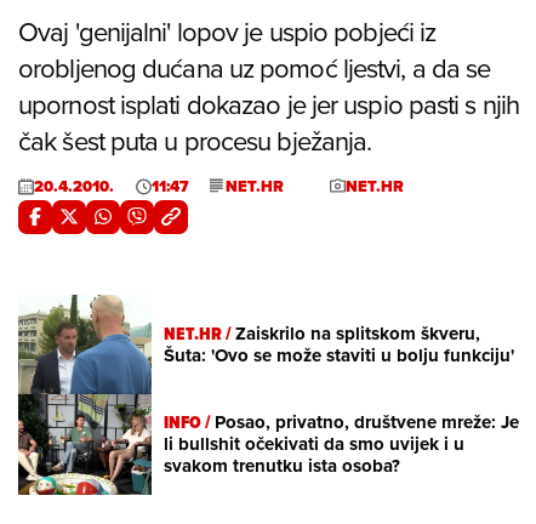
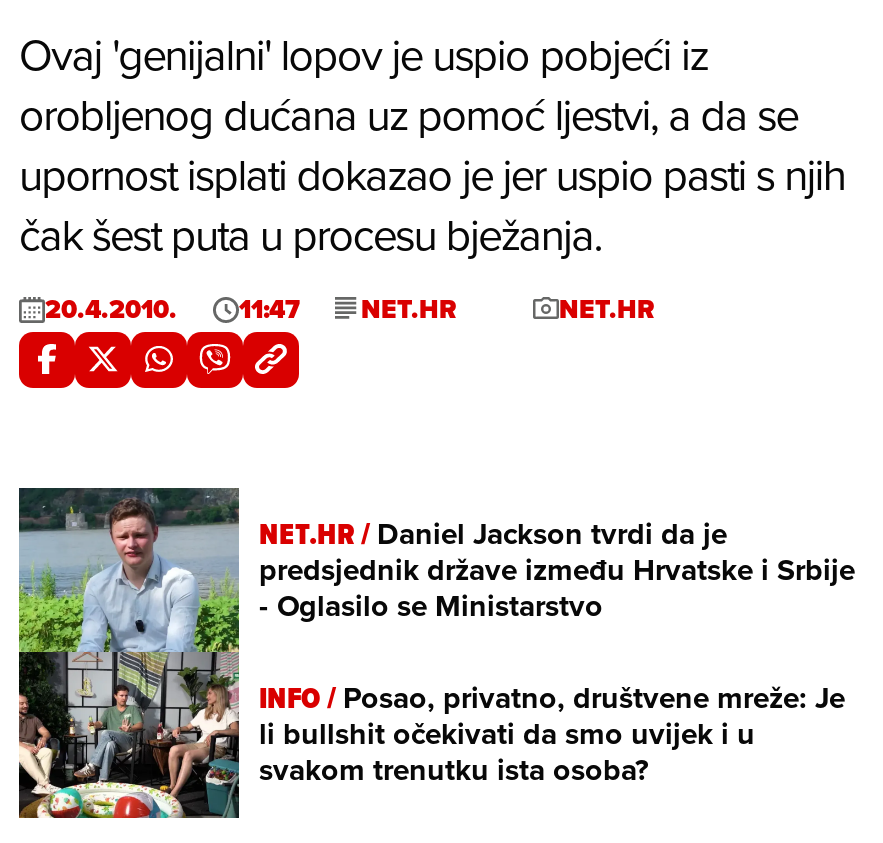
[18,295,514,395] [image] | NET.HR / Zaiskrilo na splitskom škveru, | Šuta: 'Ovo se može staviti u bolju funkciju' -> [17,486,855,654] [image] | NET.HR / Daniel Jackson tvrdi da je | predsjednik države između Hrvatske i Srbije | - Oglasilo se Ministarstvo

